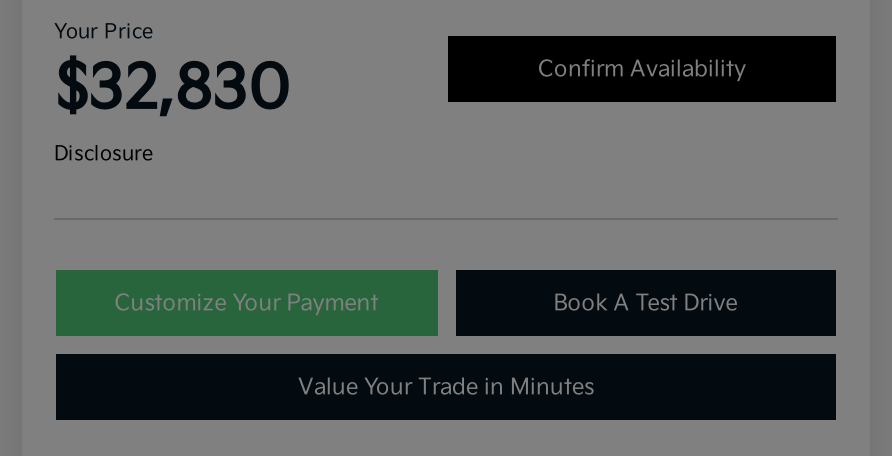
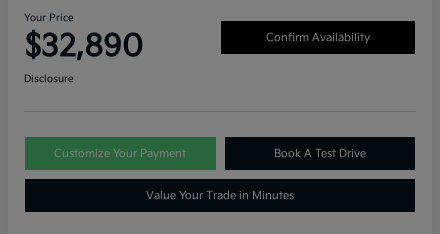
[54,54,290,126] $32,830 -> [24,29,143,65] $32,890

